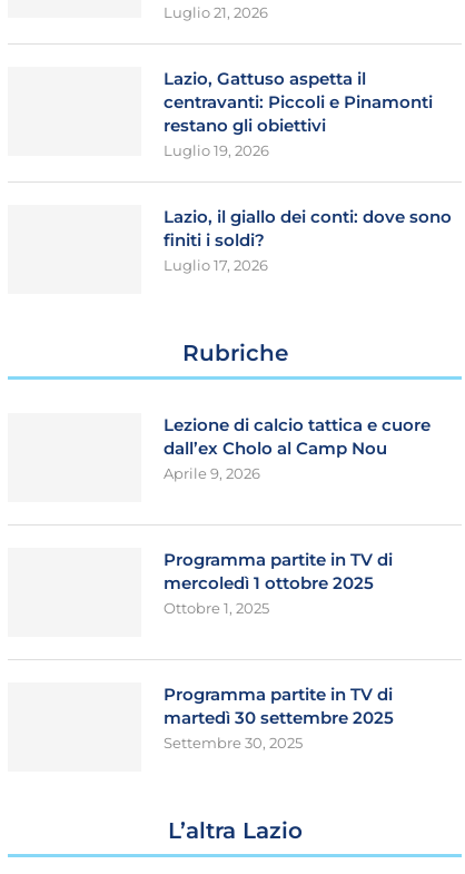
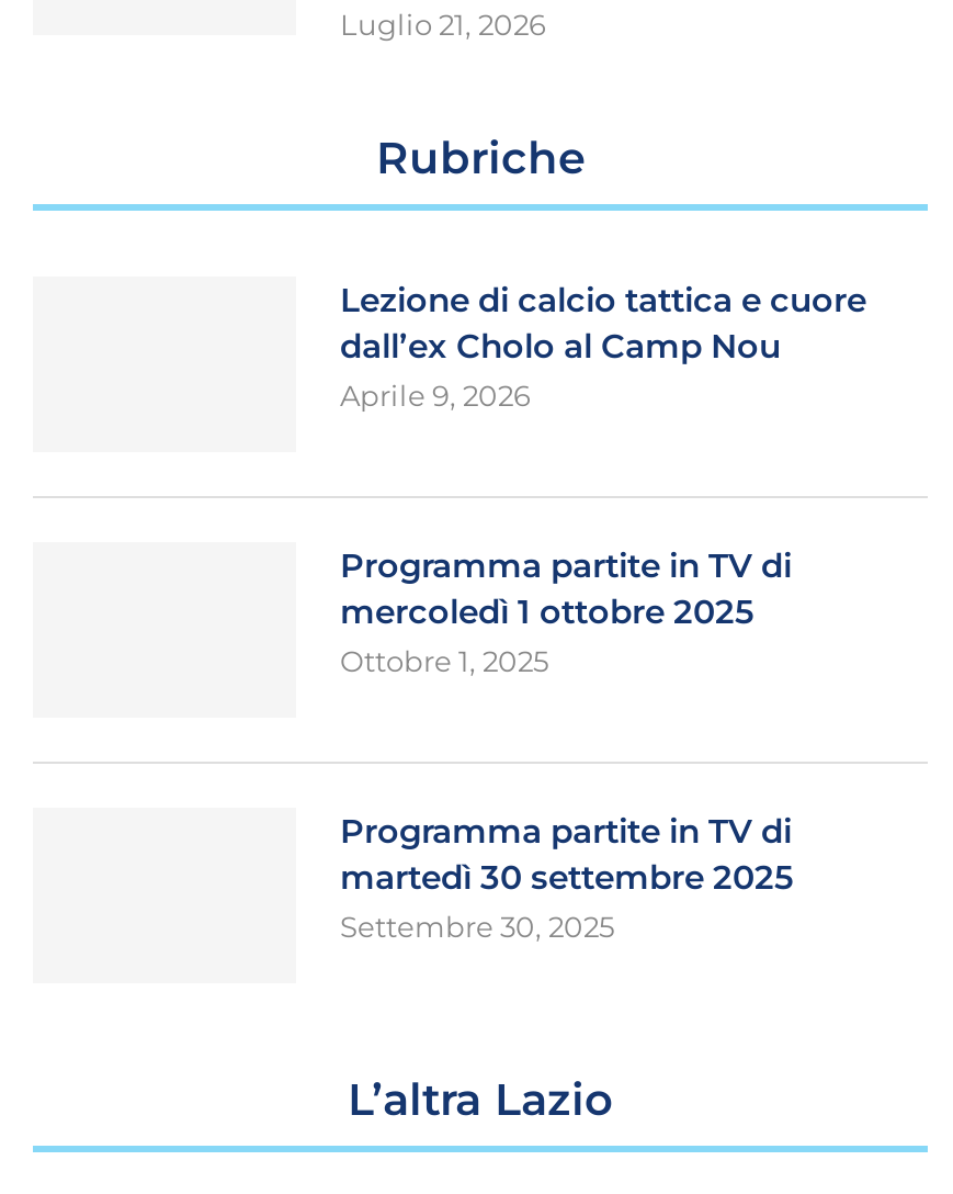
[164,68,452,274] Lazio, Gattuso aspetta il | centravanti: Piccoli e Pinamonti | restano gli obiettivi | Luglio 19, 2026 | Lazio, il giallo dei conti: dove sono | finiti i soldi? | Luglio 17, 2026 -> none

